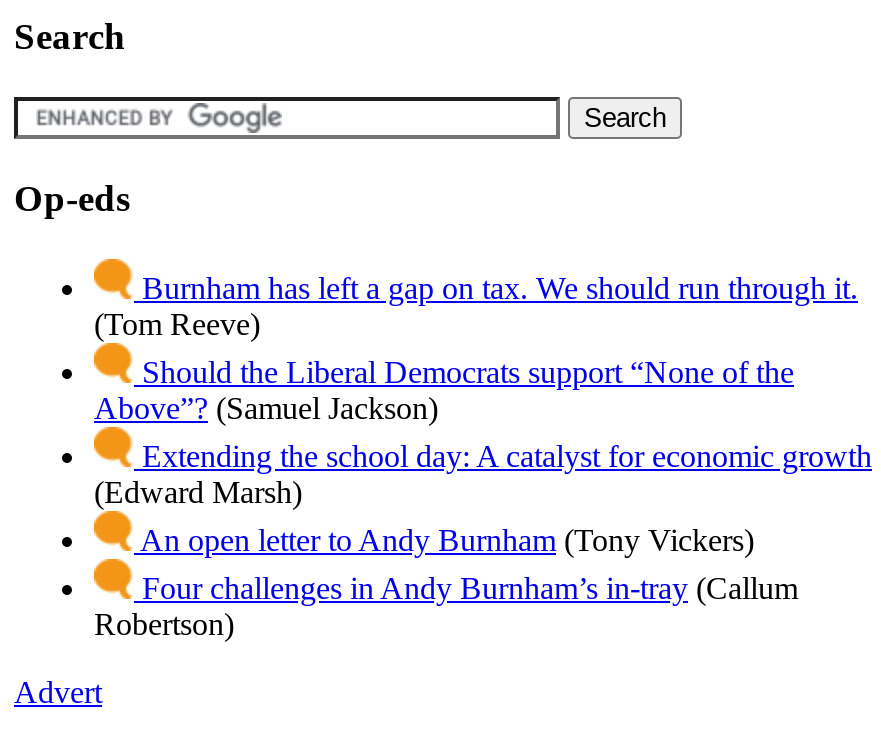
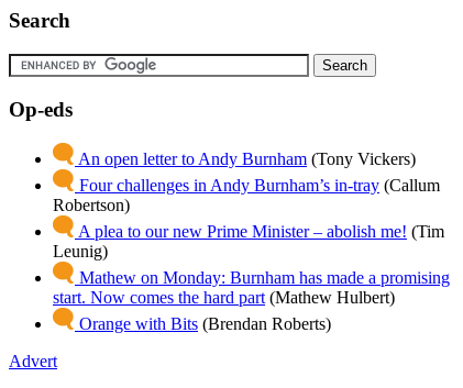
[94,270,872,508] Burnham has left a gap on tax. We should run through it. | (Tom Reeve) | Should the Liberal Democrats support “None of the | Above”? (Samuel Jackson) | Extending the school day: A catalyst for economic growth | (Edward Marsh) -> none
moved [94,522,798,640] -> [53,149,440,214]: An open letter to Andy Burnham (Tony Vickers) | Four challenges in Andy Burnham’s in-tray (Callum | Robertson)
none -> [53,222,450,333] A plea to our new Prime Minister – abolish me! (Tim | Leunig) | Mathew on Monday: Burnham has made a promising | start. Now comes the hard part (Mathew Hulbert) | Orange with Bits (Brendan Roberts)

